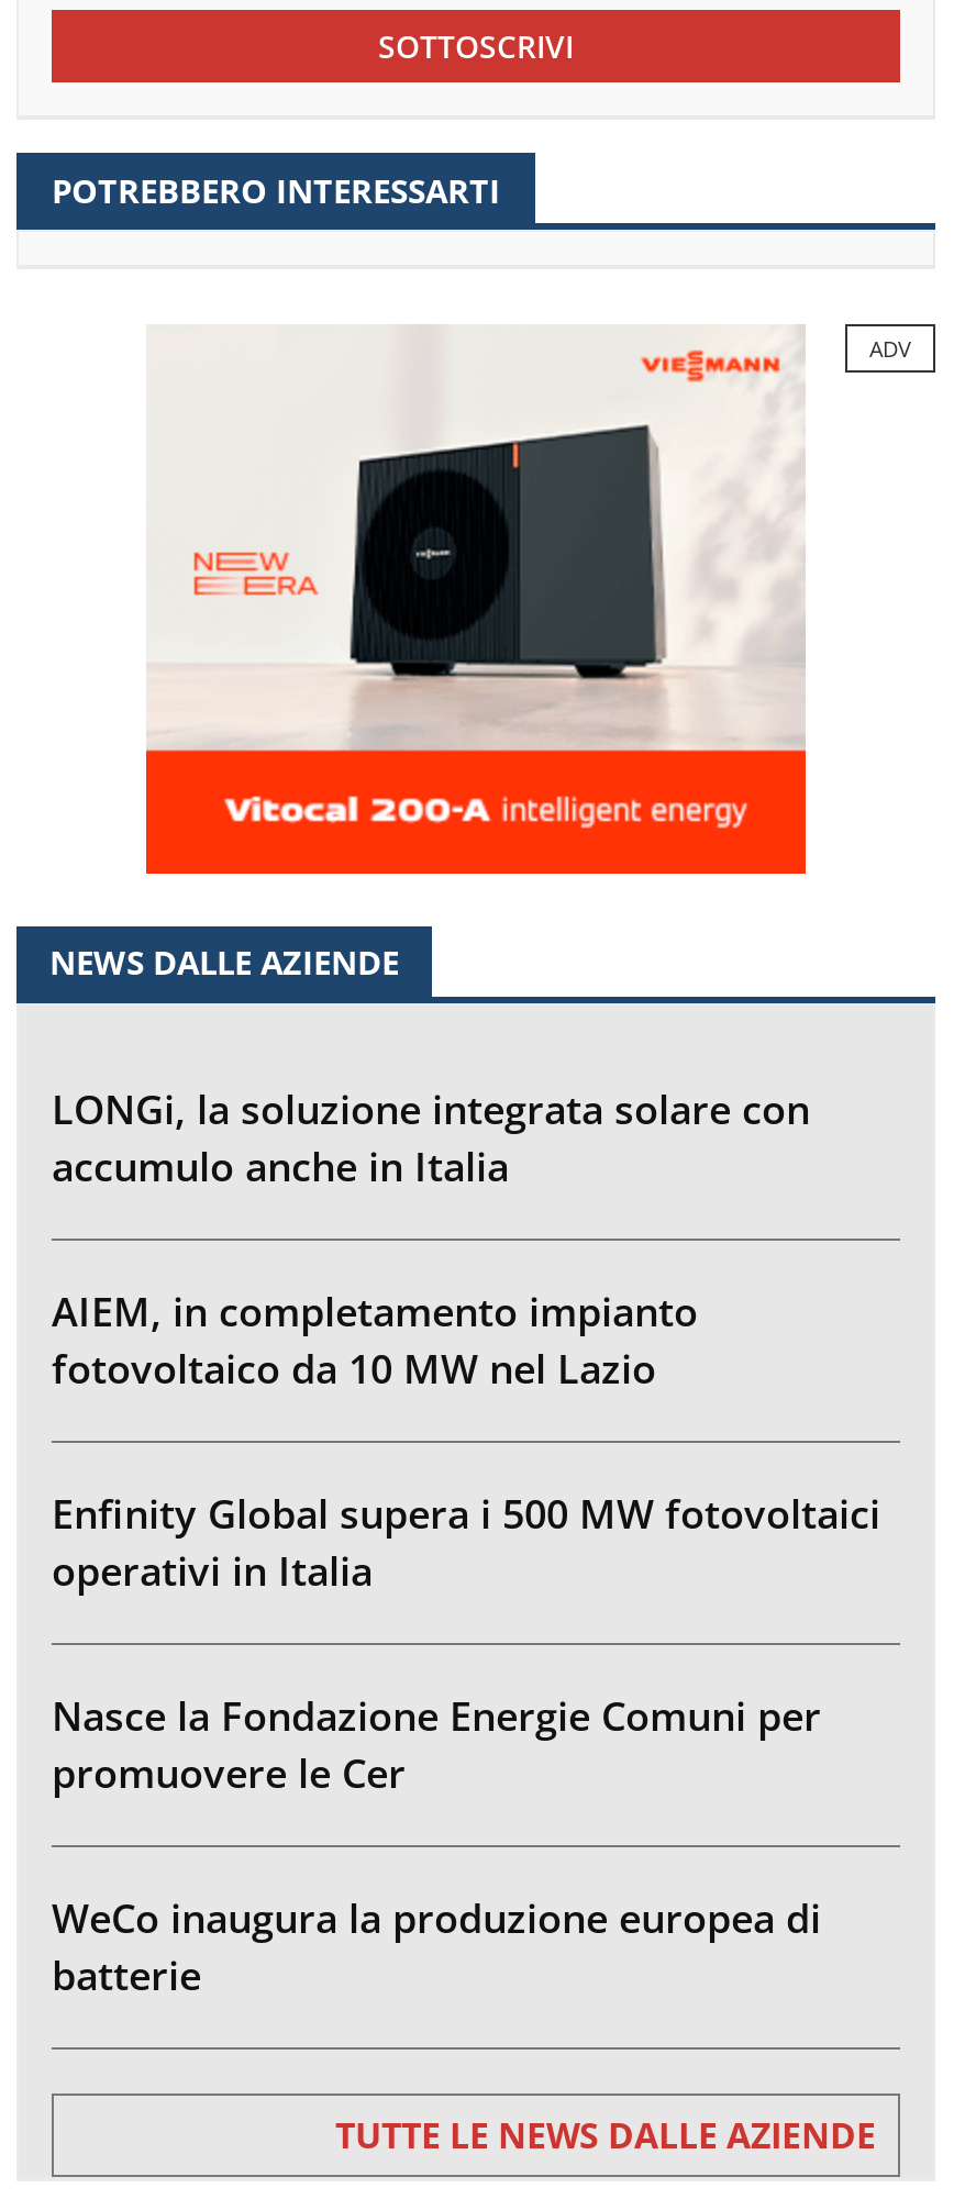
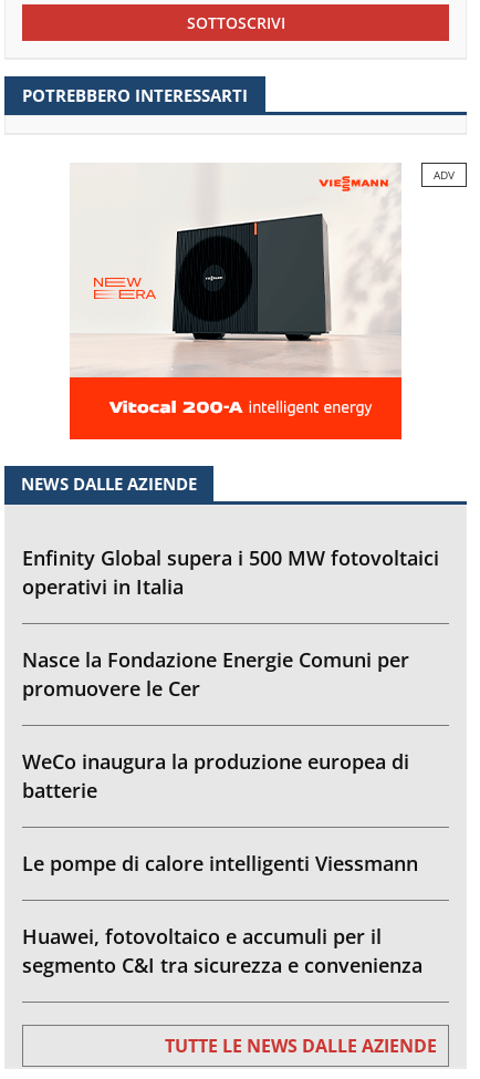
[52,1082,810,1394] LONGi, la soluzione integrata solare con | accumulo anche in Italia | AIEM, in completamento impianto | fotovoltaico da 10 MW nel Lazio -> none
moved [52,1486,880,2001] -> [22,544,439,803]: Enfinity Global supera i 500 MW fotovoltaici | operativi in Italia | Nasce la Fondazione Energie Comuni per | promuovere le Cer | WeCo inaugura la produzione europea di | batterie
none -> [22,850,422,978] Le pompe di calore intelligenti Viessmann | Huawei, fotovoltaico e accumuli per il | segmento C&I tra sicurezza e convenienza

